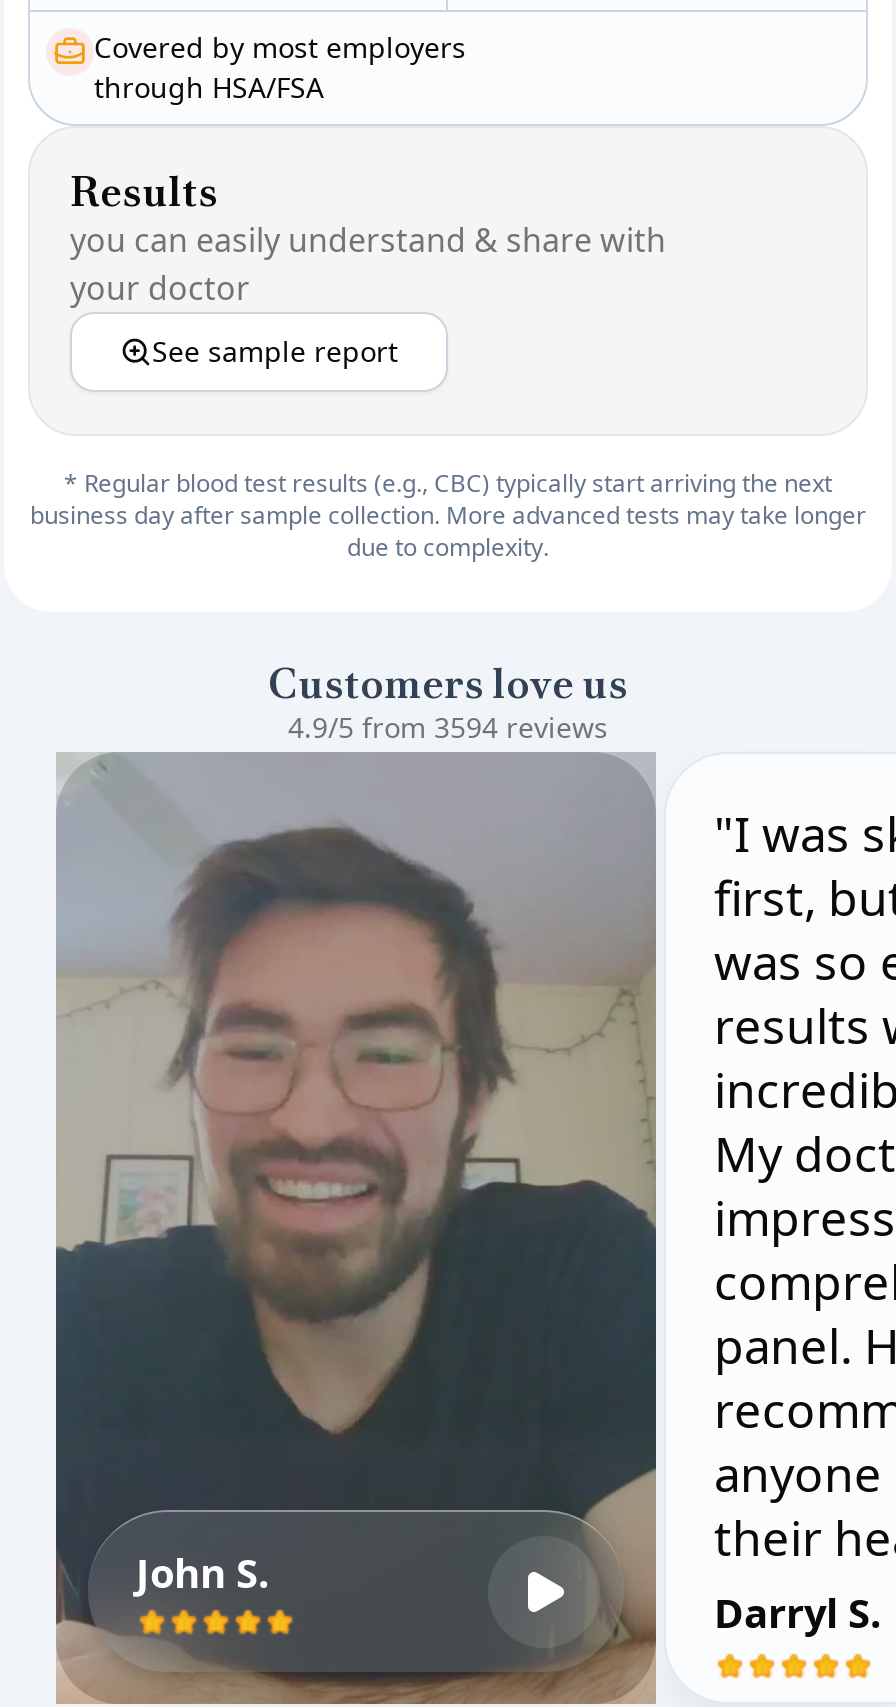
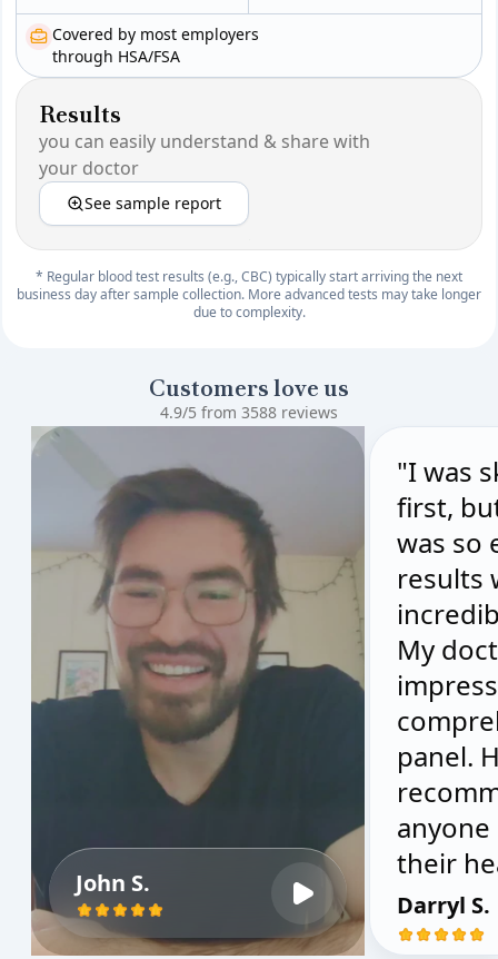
[288,708,608,746] 4.9/5 from 3594 reviews -> [160,402,338,423] 4.9/5 from 3588 reviews

